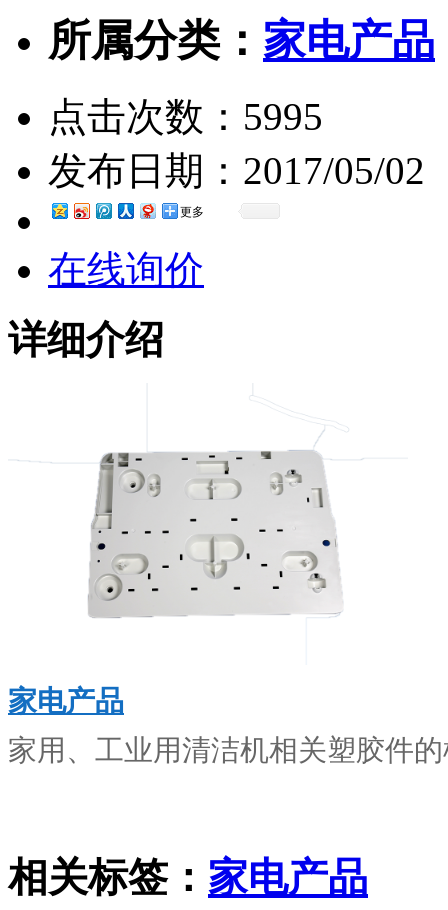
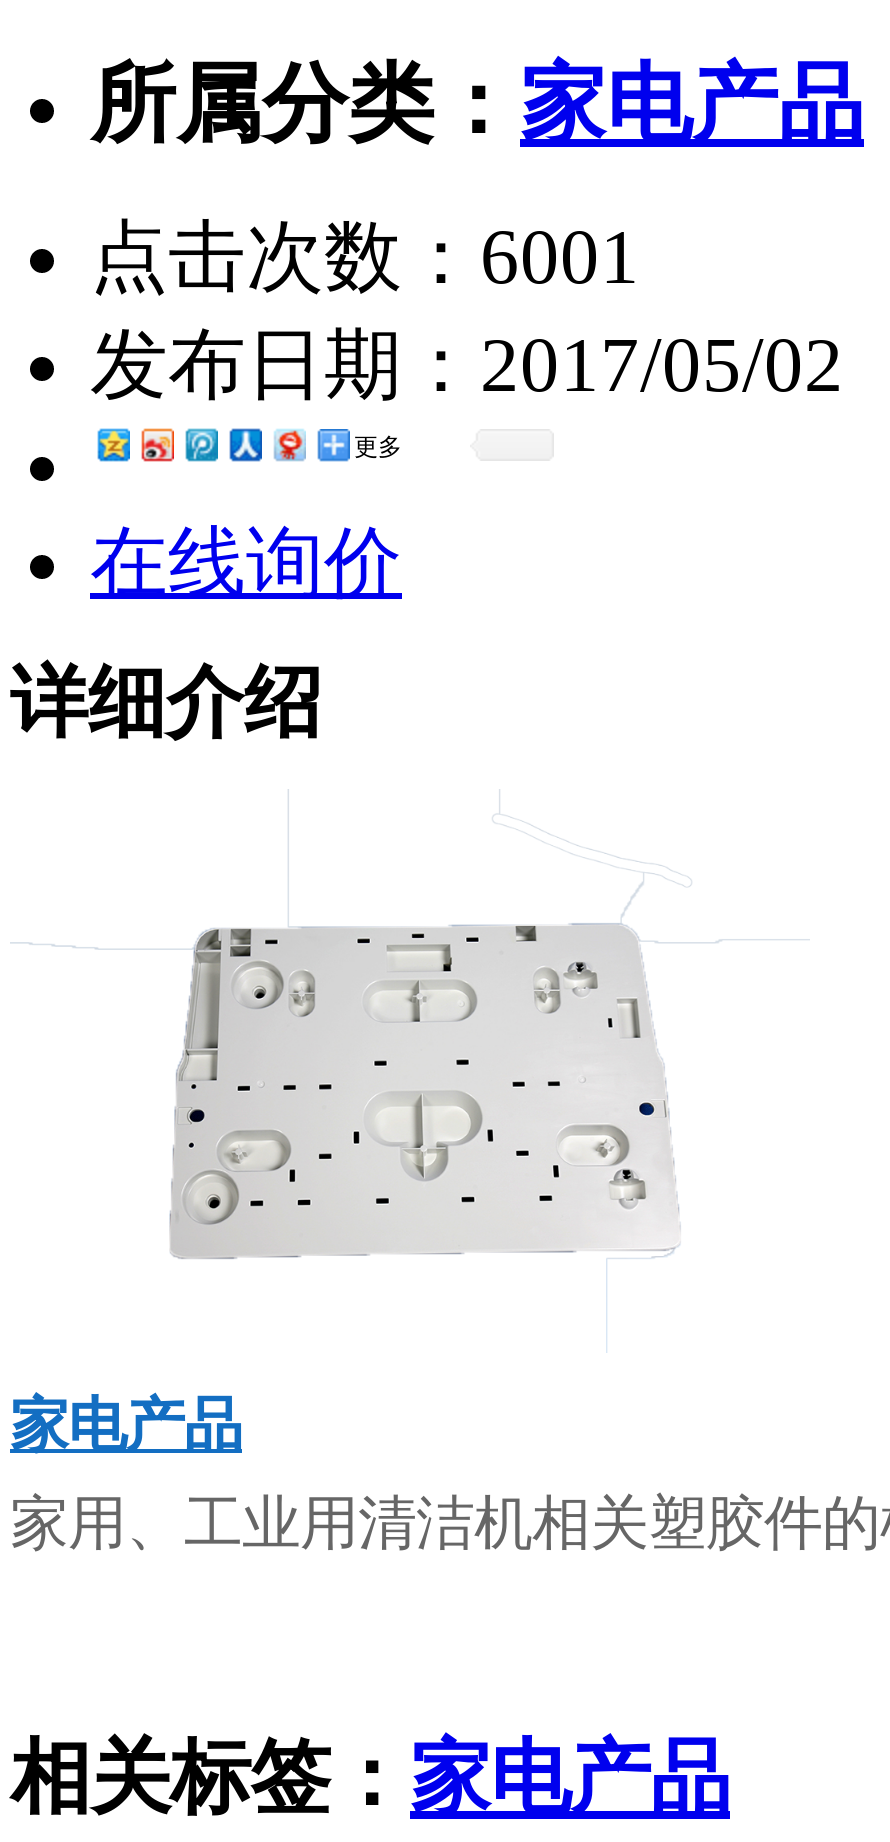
[48,94,323,137] 点击次数：5995 -> [90,212,640,298] 点击次数：6001

